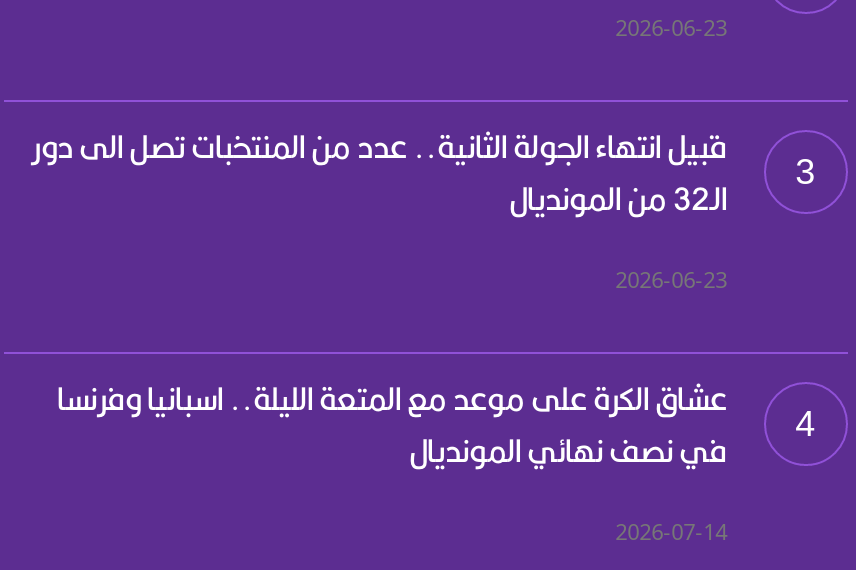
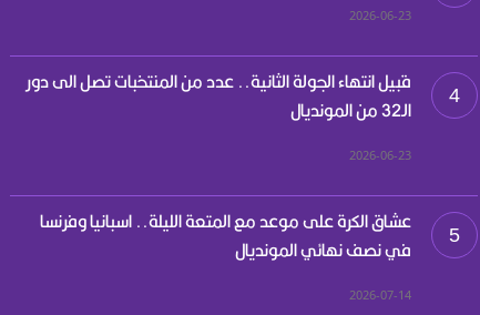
[795,152,815,192] 3 -> [449,85,460,107] 4
[57,370,815,480] 4 في نصف نهائي المونديال عشاق الكرة على موعد مع المتعة الليلة.. اسبانيا وفرنسا -> [39,205,460,266] 5 في نصف نهائي المونديال عشاق الكرة على موعد مع المتعة الليلة.. اسبانيا وفرنسا

